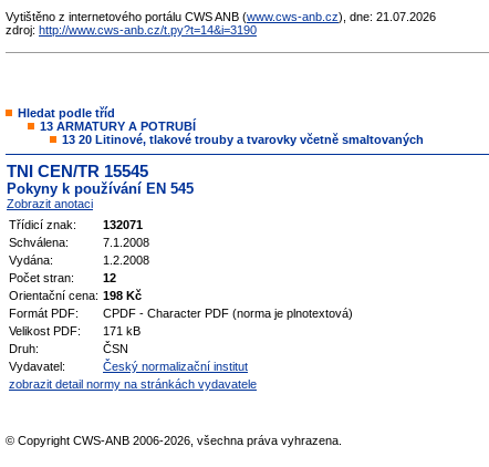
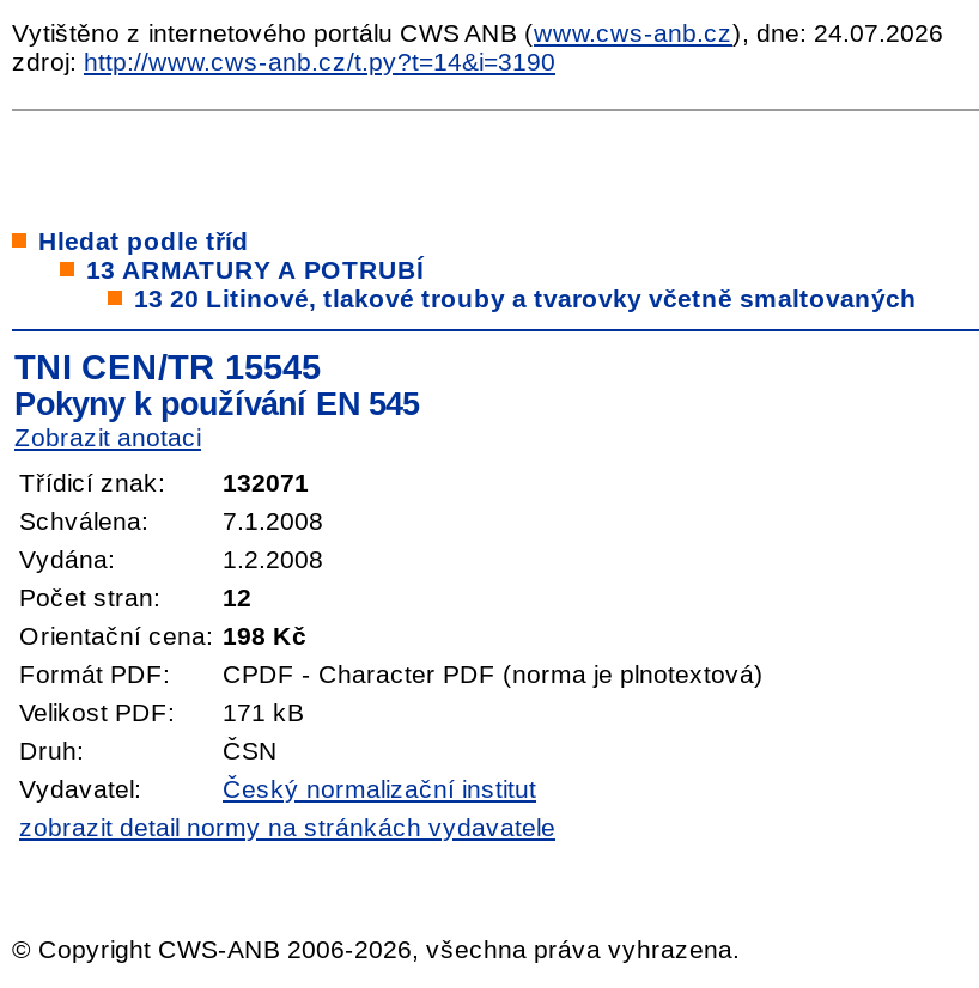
[6,10,436,24] Vytištěno z internetového portálu CWS ANB (www.cws-anb.cz), dne: 21.07.2026 -> [12,19,943,47] Vytištěno z internetového portálu CWS ANB (www.cws-anb.cz), dne: 24.07.2026

